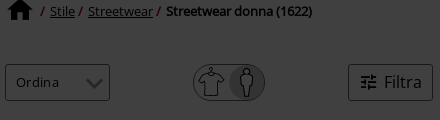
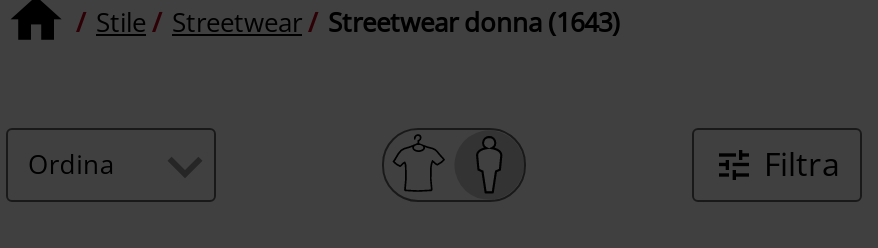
[166,2,312,20] Streetwear donna (1622) -> [328,4,620,40] Streetwear donna (1643)

